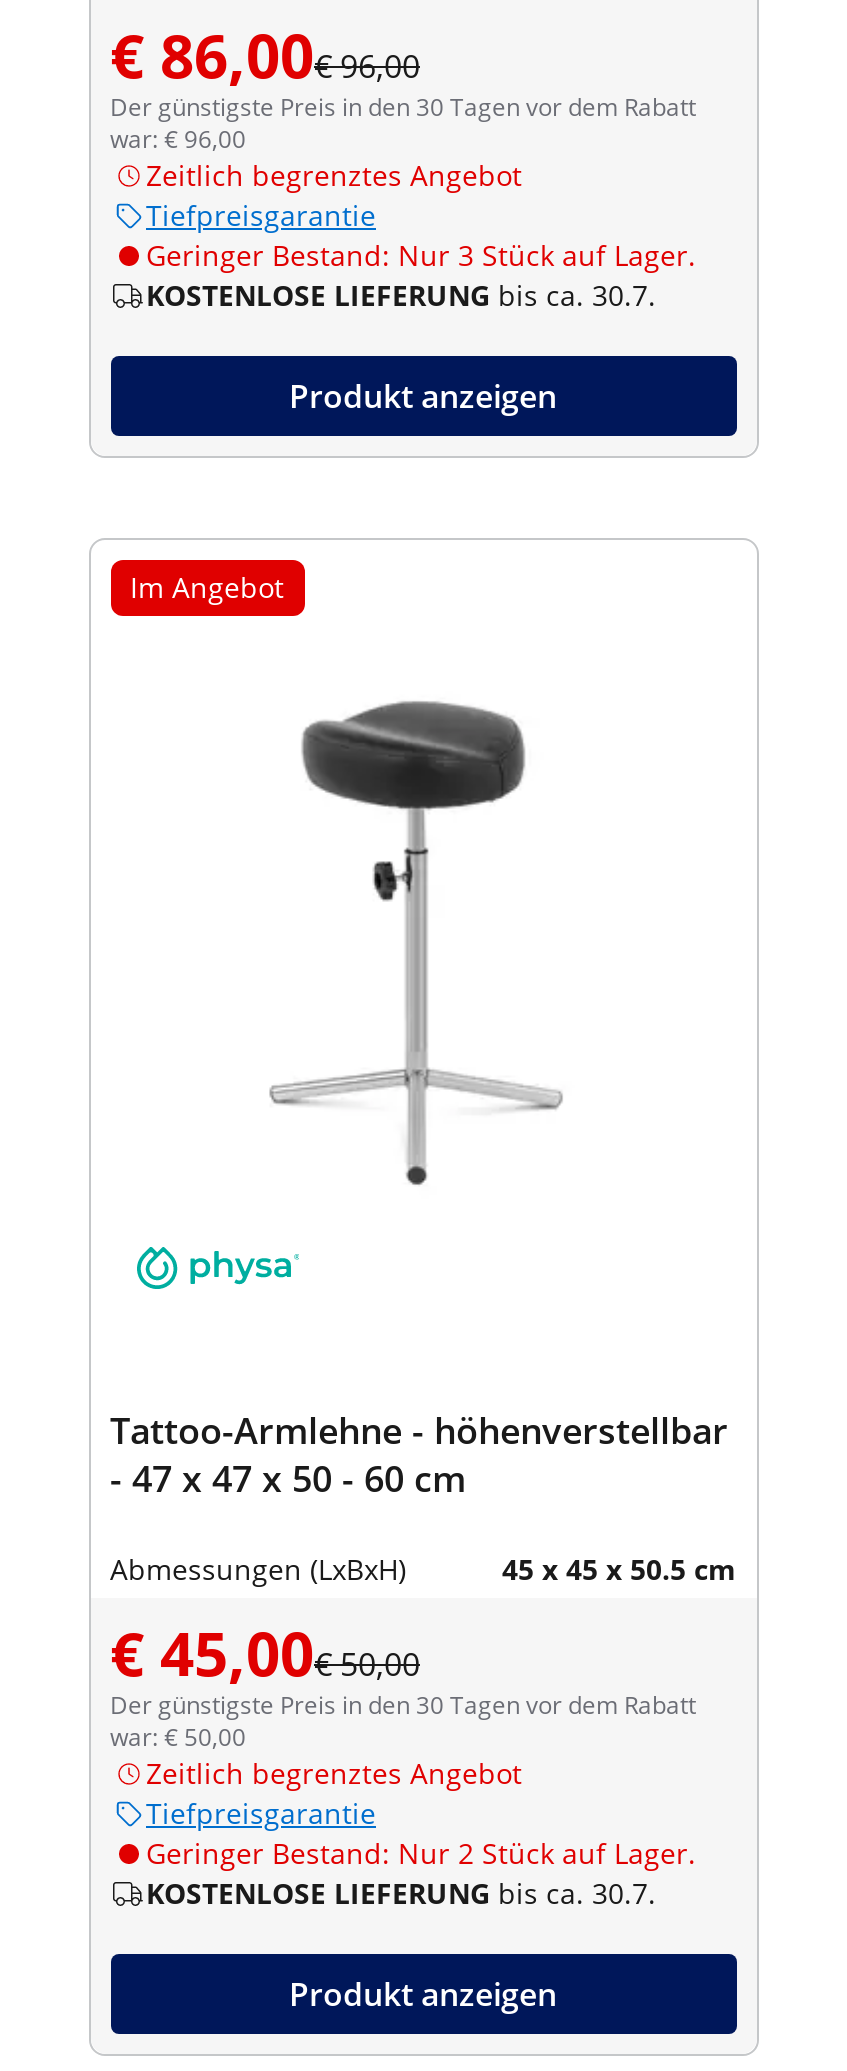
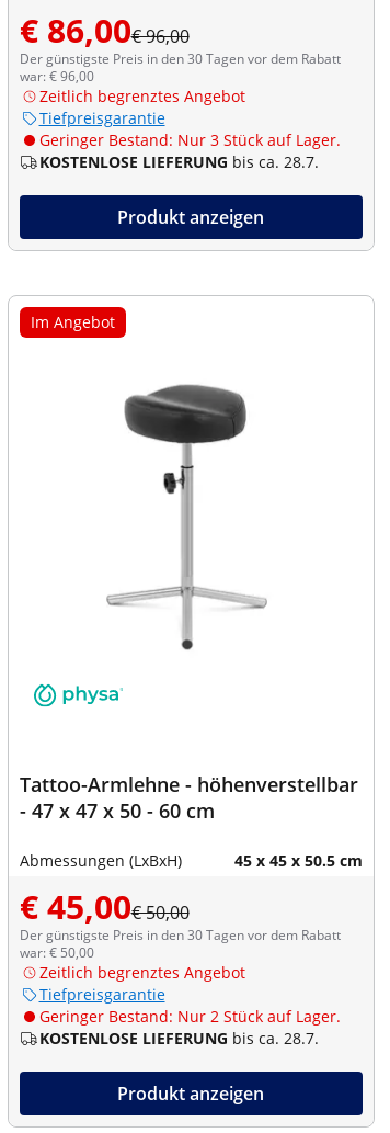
[146,275,656,313] KOSTENLOSE LIEFERUNG bis ca. 30.7. -> [39,151,318,172] KOSTENLOSE LIEFERUNG bis ca. 28.7.
[146,1873,656,1911] KOSTENLOSE LIEFERUNG bis ca. 30.7. -> [39,1027,318,1048] KOSTENLOSE LIEFERUNG bis ca. 28.7.

